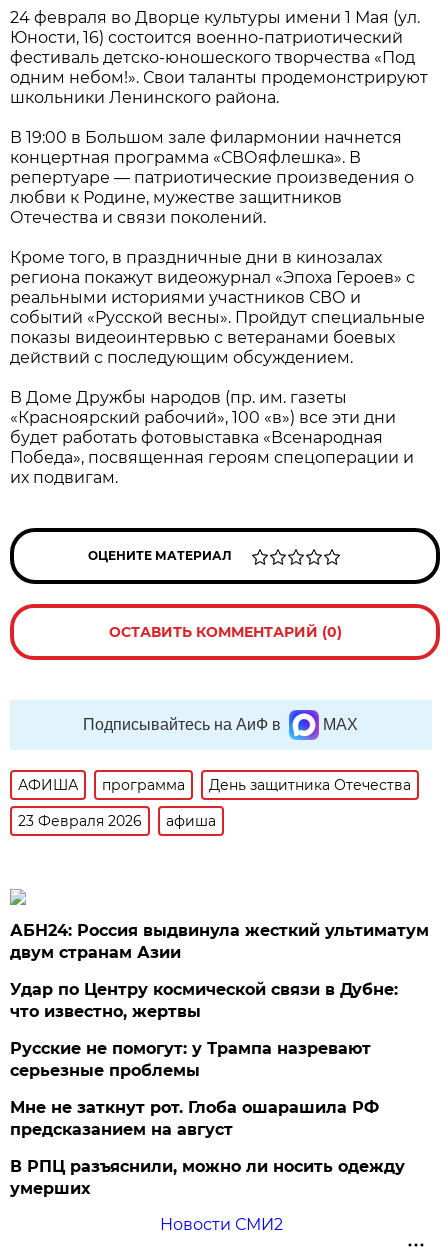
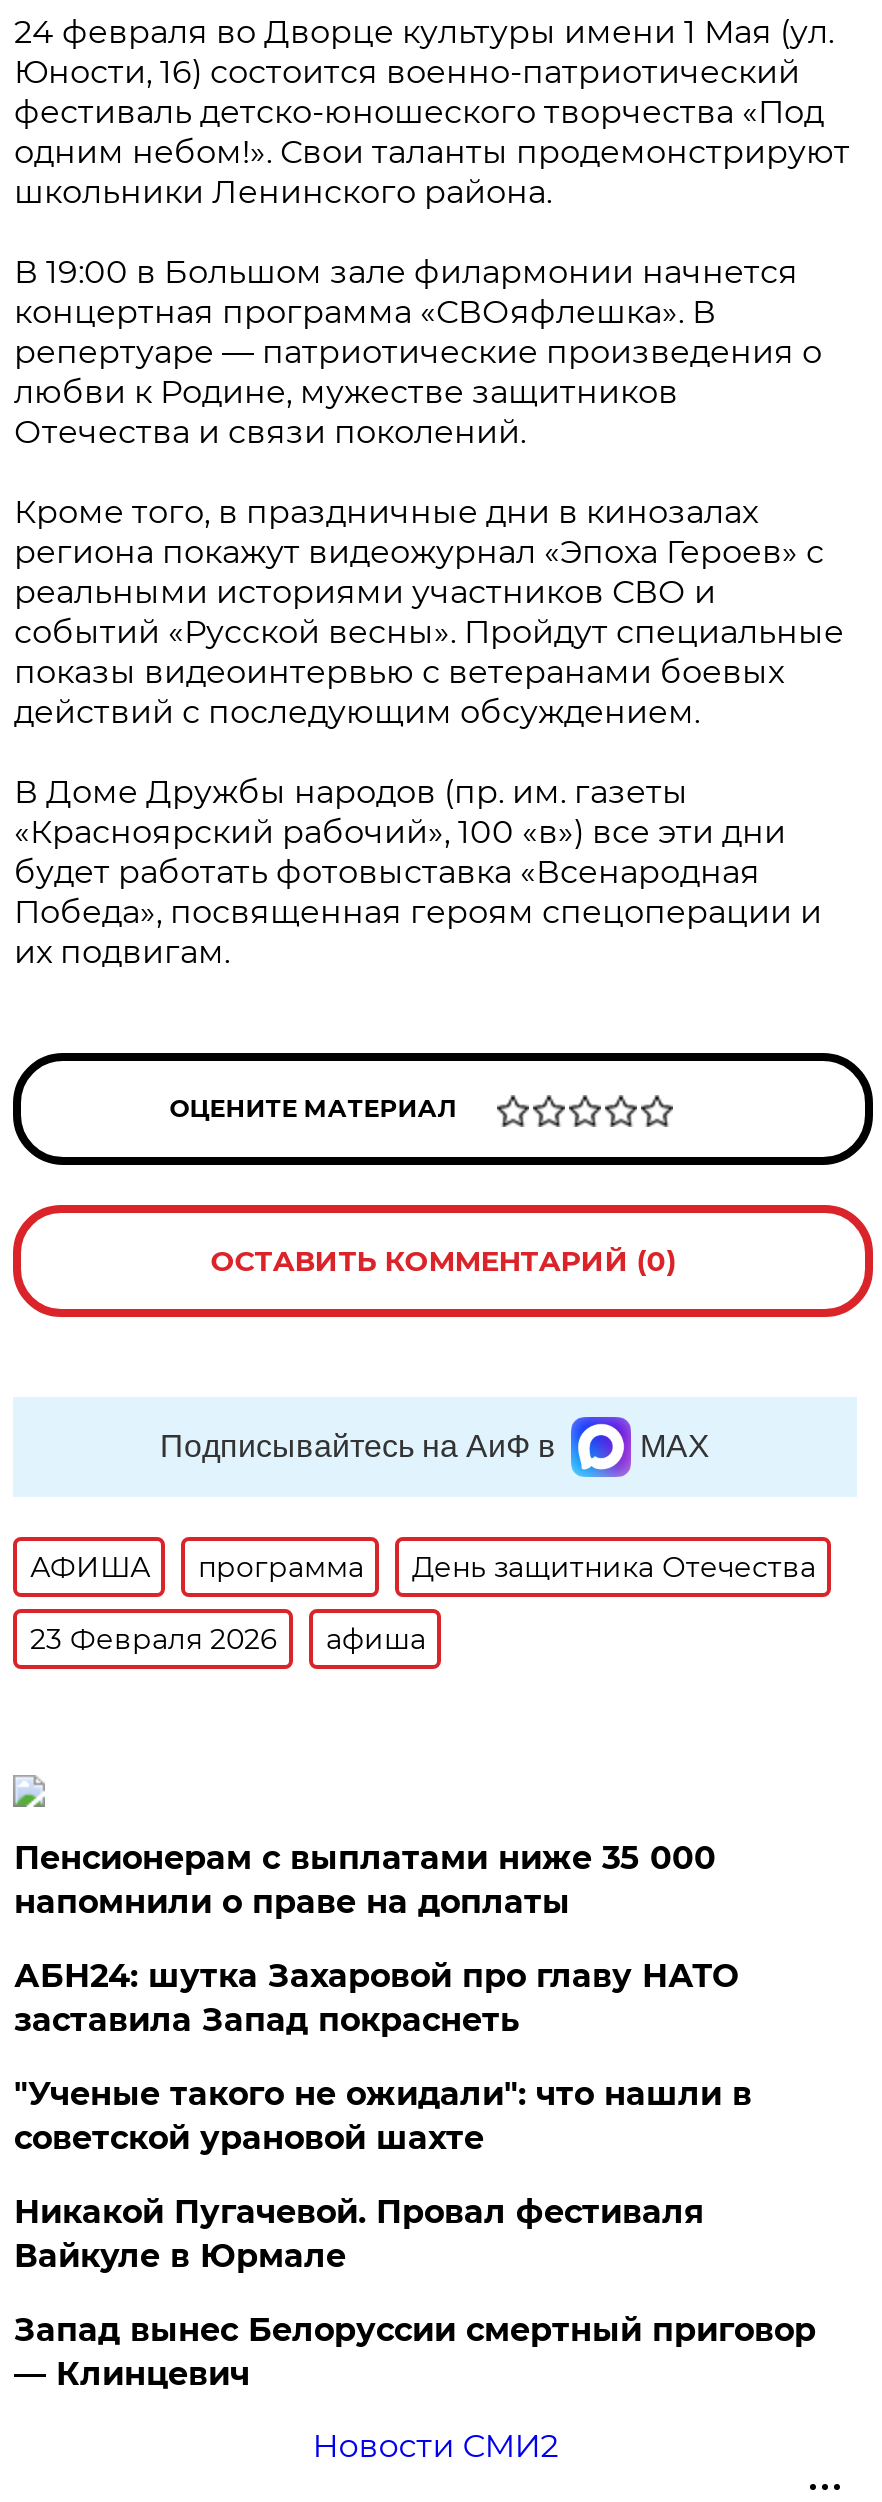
[10,921,429,962] АБН24: Россия выдвинула жесткий ультиматум | двум странам Азии -> [14,1839,716,1921] Пенсионерам с выплатами ниже 35 000 | напомнили о праве на доплаты
[10,980,398,1021] Удар по Центру космической связи в Дубне: | что известно, жертвы -> [14,1957,738,2039] АБН24: шутка Захаровой про главу НАТО | заставила Запад покраснеть
[10,1039,371,1080] Русские не помогут: у Трампа назревают | серьезные проблемы -> [14,2075,752,2157] "Ученые такого не ожидали": что нашли в | советской урановой шахте
[10,1098,379,1139] Мне не заткнут рот. Глоба ошарашила РФ | предсказанием на август -> [14,2193,704,2275] Никакой Пугачевой. Провал фестиваля | Вайкуле в Юрмале
[10,1157,405,1198] В РПЦ разъяснили, можно ли носить одежду | умерших -> [14,2311,816,2393] Запад вынес Белоруссии смертный приговор | — Клинцевич

